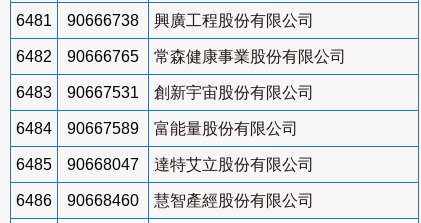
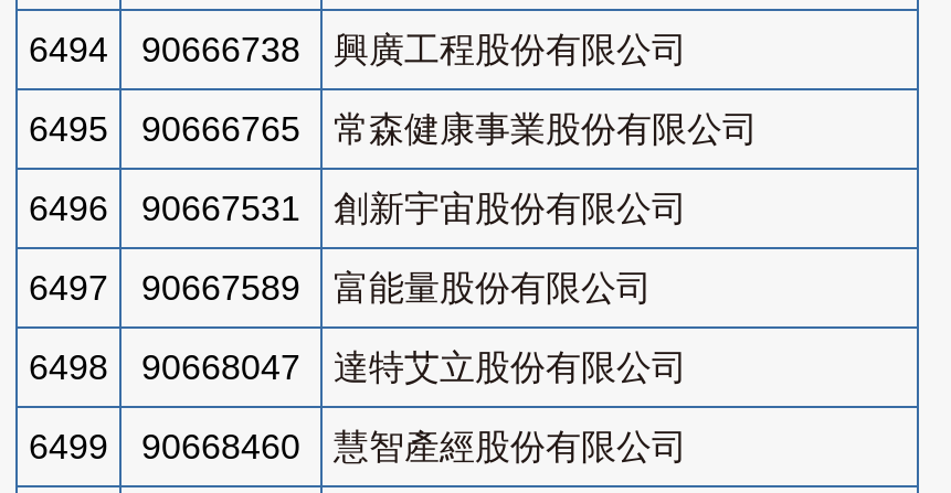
[16,12,314,29] 6481 90666738 興廣工程股份有限公司 -> [29,31,687,68] 6494 90666738 興廣工程股份有限公司
[16,48,346,65] 6482 90666765 常森健康事業股份有限公司 -> [29,110,758,148] 6495 90666765 常森健康事業股份有限公司
[16,84,314,101] 6483 90667531 創新宇宙股份有限公司 -> [29,189,687,227] 6496 90667531 創新宇宙股份有限公司
[16,120,298,137] 6484 90667589 富能量股份有限公司 -> [29,269,652,306] 6497 90667589 富能量股份有限公司
[16,156,314,173] 6485 90668047 達特艾立股份有限公司 -> [29,348,687,386] 6498 90668047 達特艾立股份有限公司
[16,192,314,209] 6486 90668460 慧智產經股份有限公司 -> [29,428,687,465] 6499 90668460 慧智產經股份有限公司

